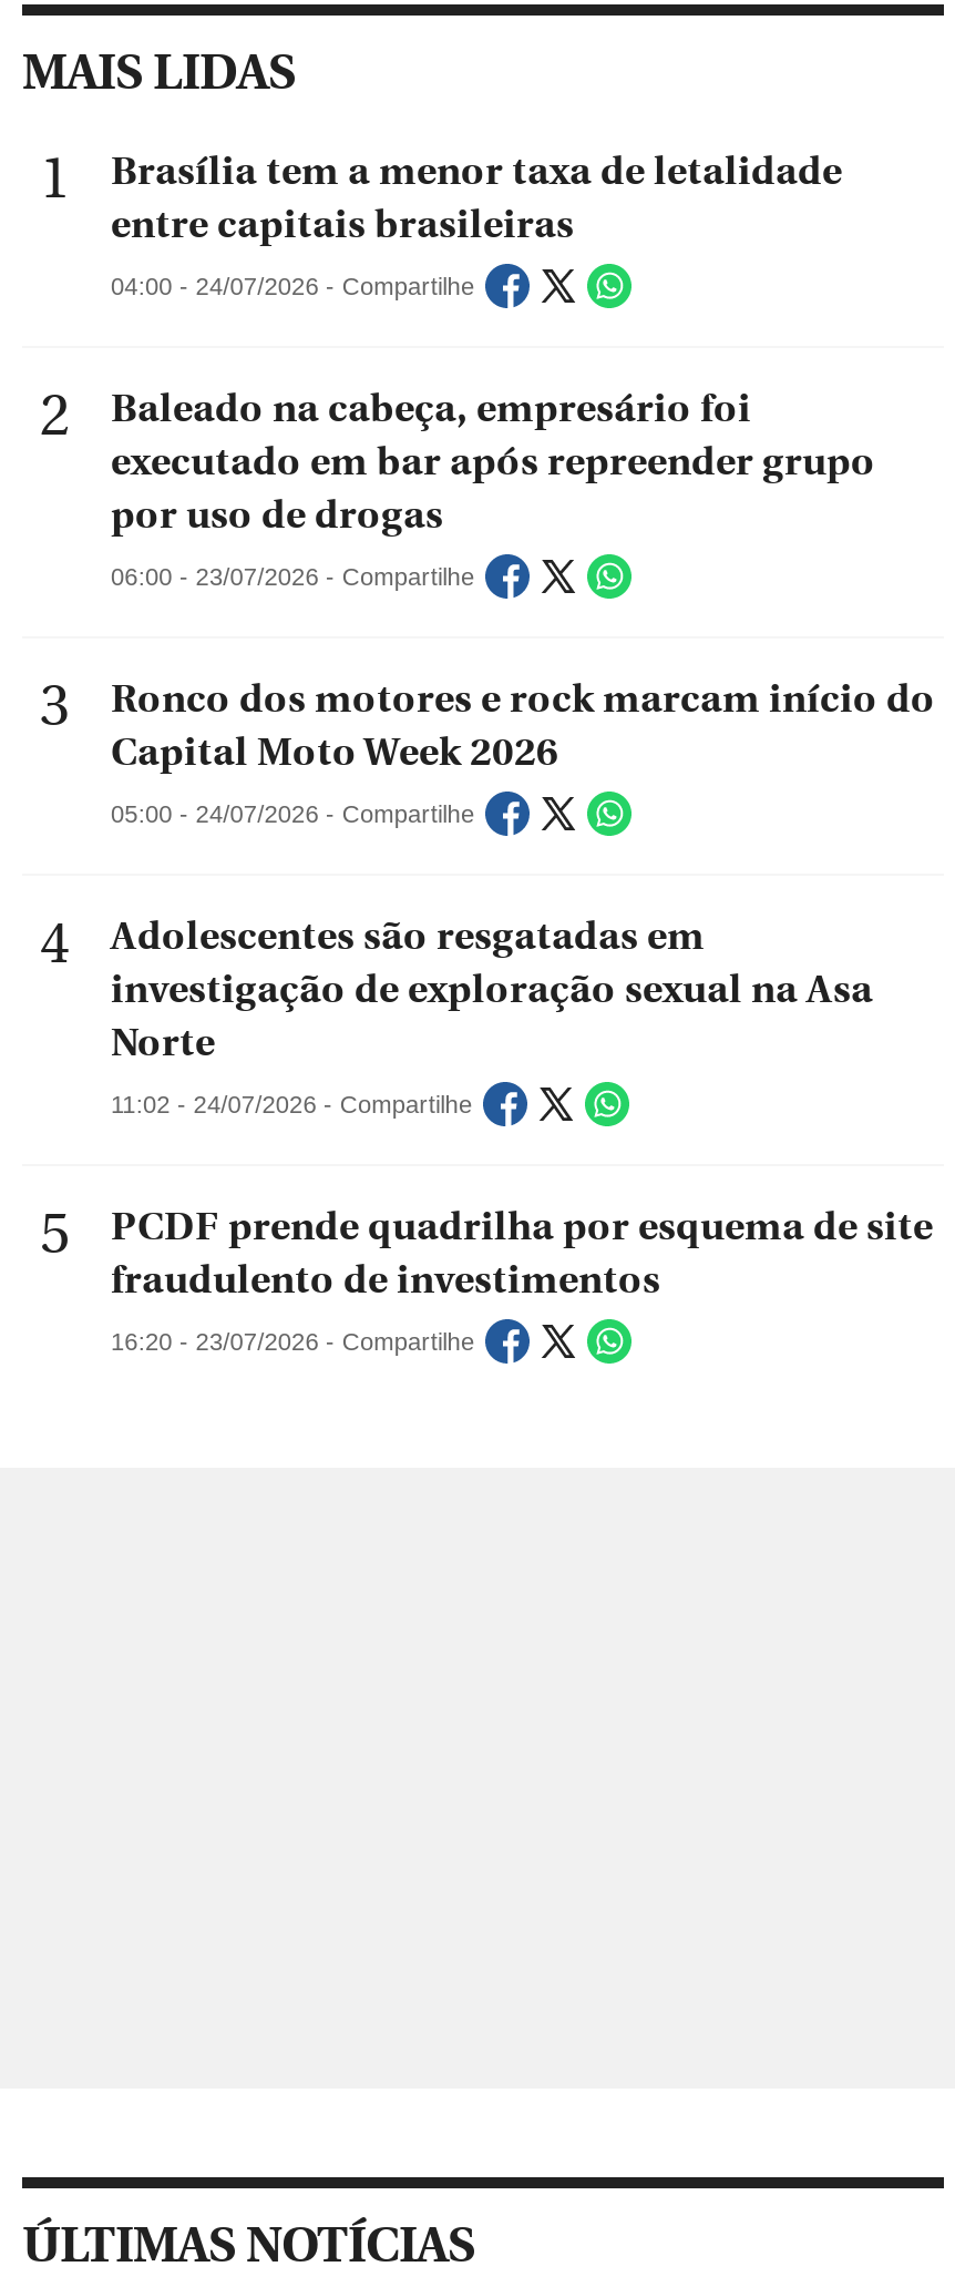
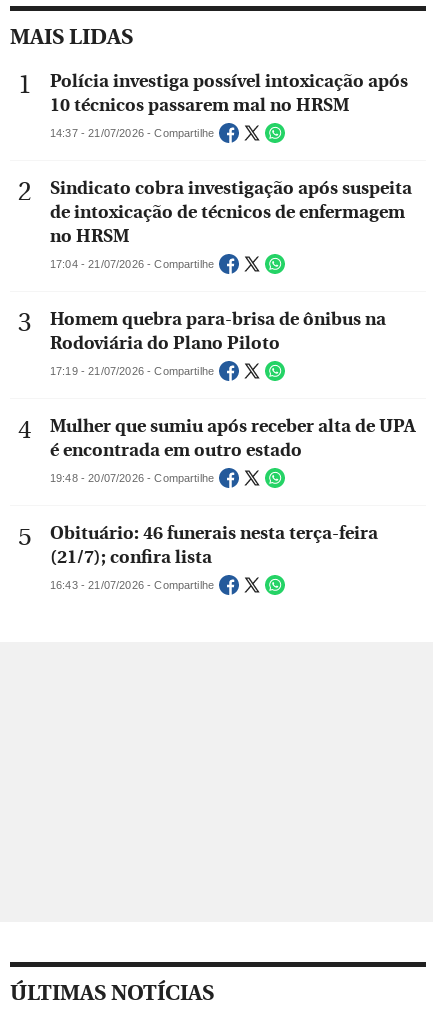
[111,148,842,247] Brasília tem a menor taxa de letalidade | entre capitais brasileiras -> [50,71,408,116] Polícia investiga possível intoxicação após | 10 técnicos passarem mal no HRSM
[111,273,474,300] 04:00 - 24/07/2026 - Compartilhe -> [50,127,214,139] 14:37 - 21/07/2026 - Compartilhe
[111,385,875,538] Baleado na cabeça, empresário foi | executado em bar após repreender grupo | por uso de drogas -> [50,178,412,247] Sindicato cobra investigação após suspeita | de intoxicação de técnicos de enfermagem | no HRSM
[111,563,474,590] 06:00 - 23/07/2026 - Compartilhe -> [50,258,214,270] 17:04 - 21/07/2026 - Compartilhe
[111,675,935,775] Ronco dos motores e rock marcam início do | Capital Moto Week 2026 -> [50,309,386,354] Homem quebra para-brisa de ônibus na | Rodoviária do Plano Piloto
[111,801,474,827] 05:00 - 24/07/2026 - Compartilhe -> [50,365,214,377] 17:19 - 21/07/2026 - Compartilhe
[111,913,873,1066] Adolescentes são resgatadas em | investigação de exploração sexual na Asa | Norte -> [50,416,416,461] Mulher que sumiu após receber alta de UPA | é encontrada em outro estado
[111,1091,472,1118] 11:02 - 24/07/2026 - Compartilhe -> [50,472,214,484] 19:48 - 20/07/2026 - Compartilhe
[111,1203,933,1303] PCDF prende quadrilha por esquema de site | fraudulento de investimentos -> [50,523,378,568] Obituário: 46 funerais nesta terça-feira | (21/7); confira lista
[111,1328,474,1355] 16:20 - 23/07/2026 - Compartilhe -> [50,579,214,591] 16:43 - 21/07/2026 - Compartilhe

